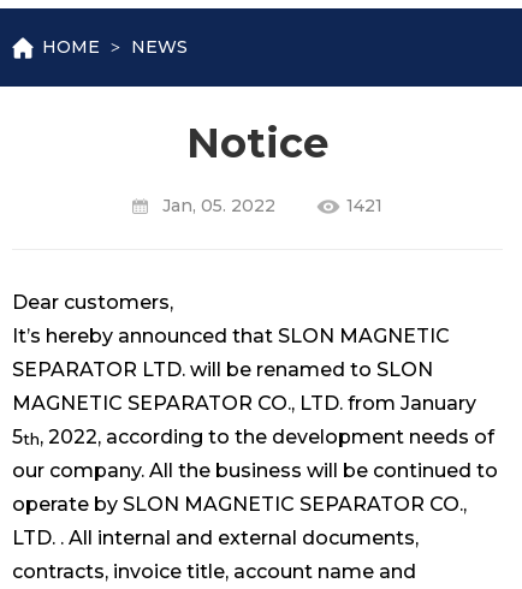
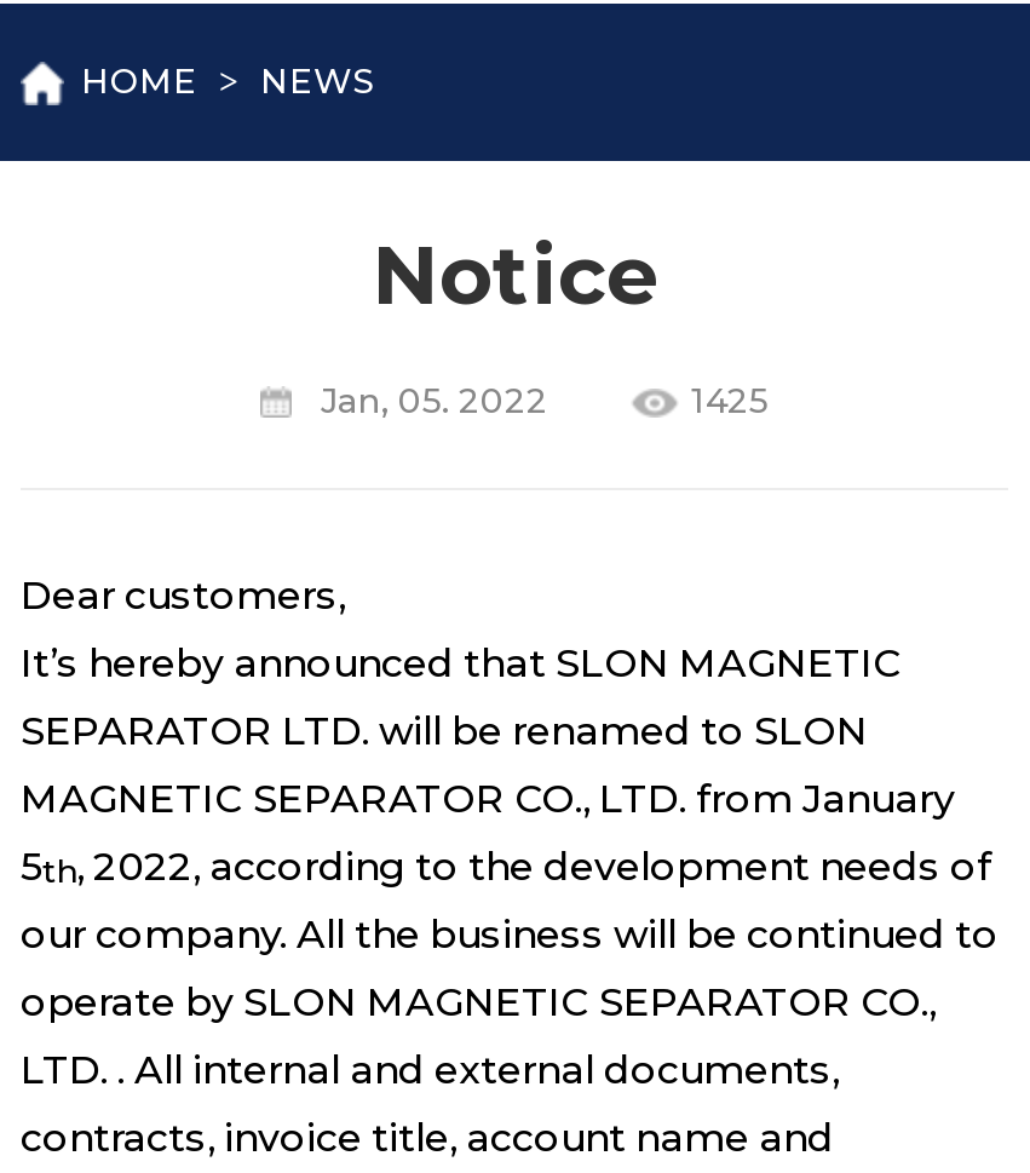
[346,195,382,217] 1421 -> [691,379,769,423] 1425

